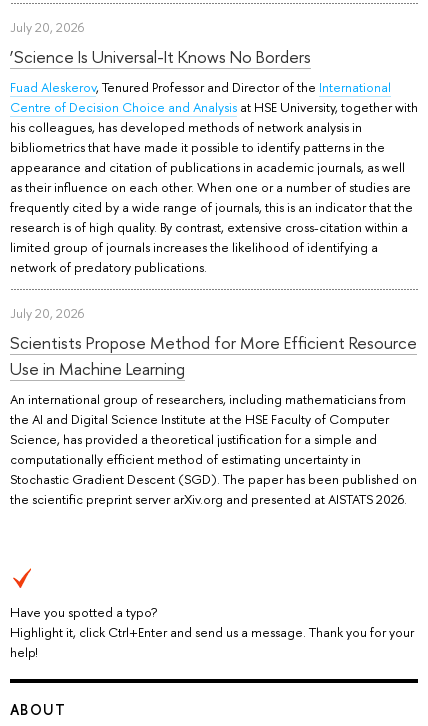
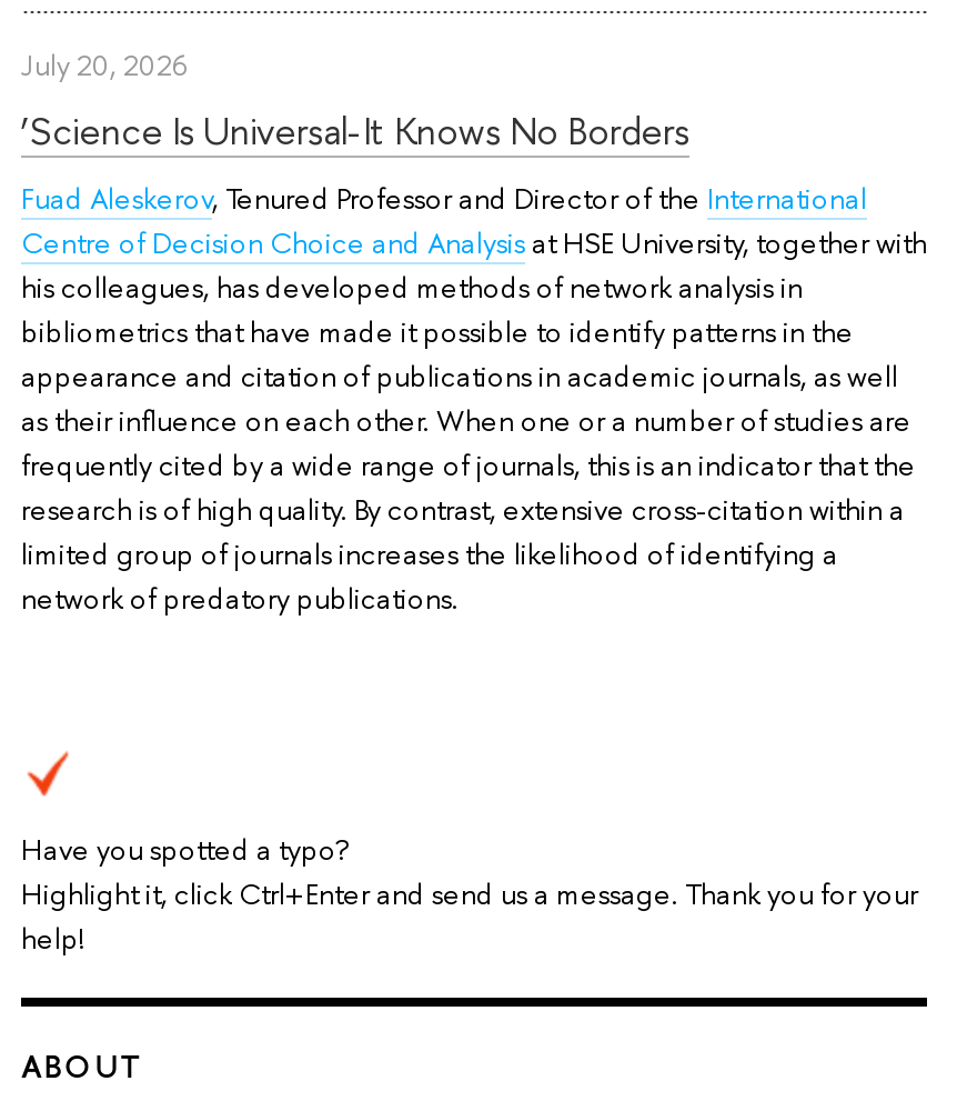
[10,303,417,507] July 20, 2026 | Scientists Propose Method for More Efficient Resource | Use in Machine Learning | An international group of researchers, including mathematicians from | the AI and Digital Science Institute at the HSE Faculty of Computer | Science, has provided a theoretical justification for a simple and | computationally efficient method of estimating uncertainty in | Stochastic Gradient Descent (SGD). The paper has been published on | the scientific preprint server arXiv.org and presented at AISTATS 2026. -> none

